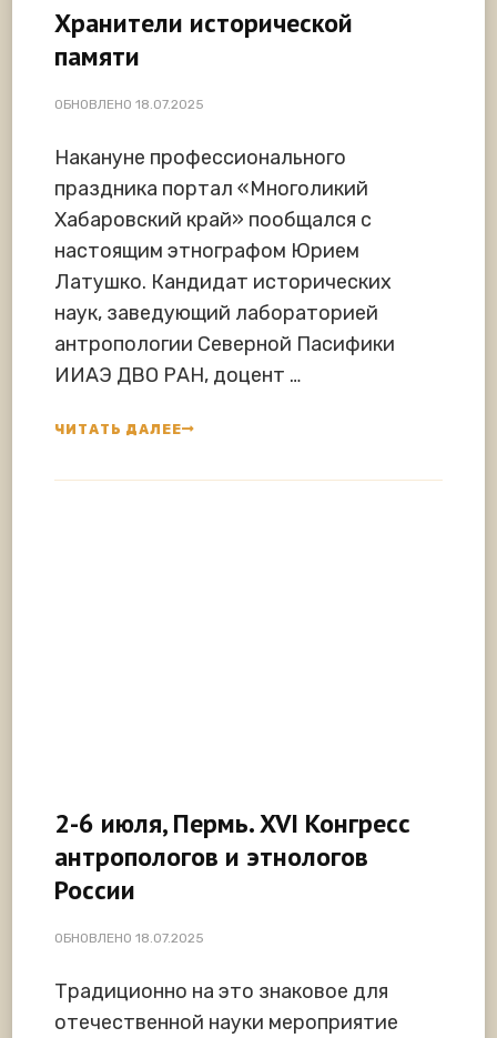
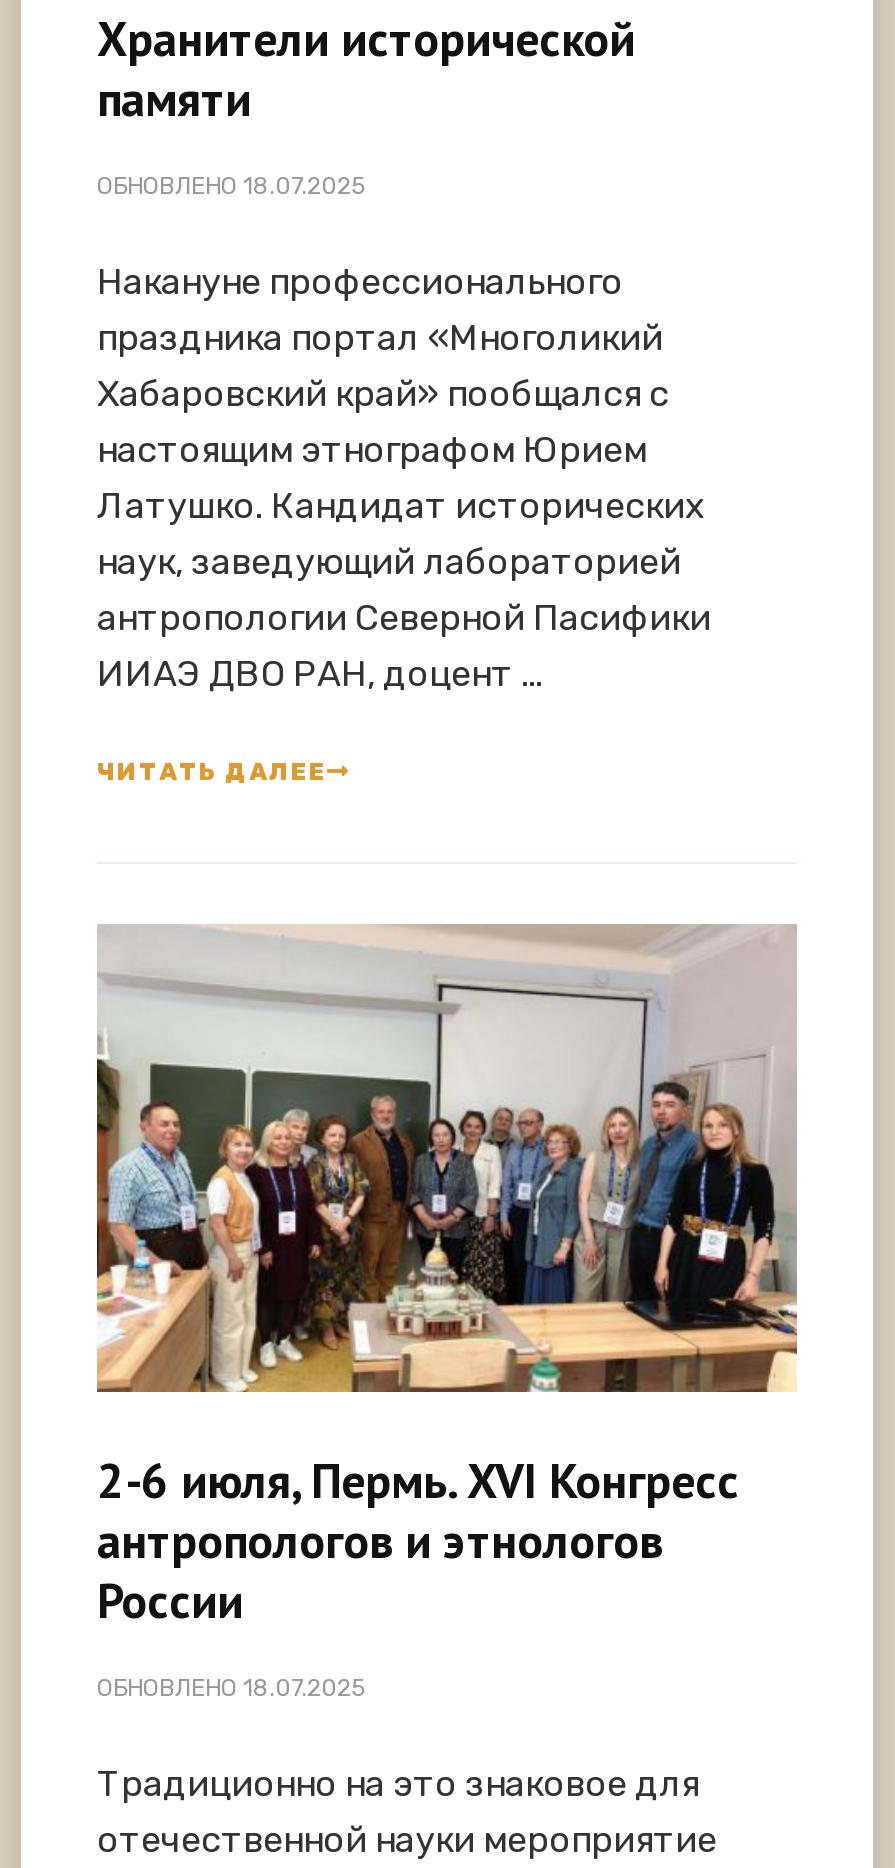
none -> [95,922,799,1394] [image]

